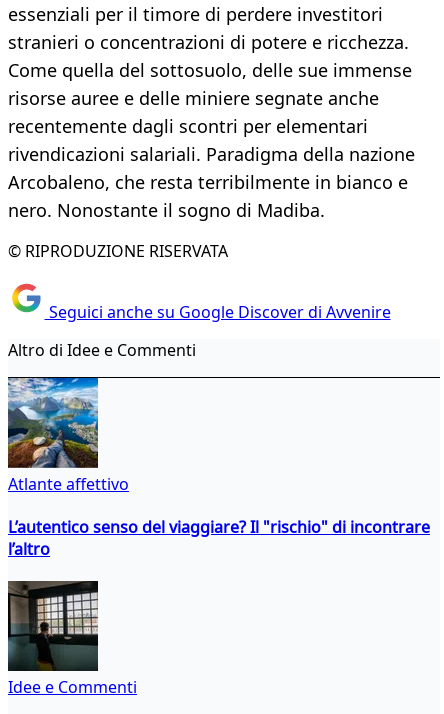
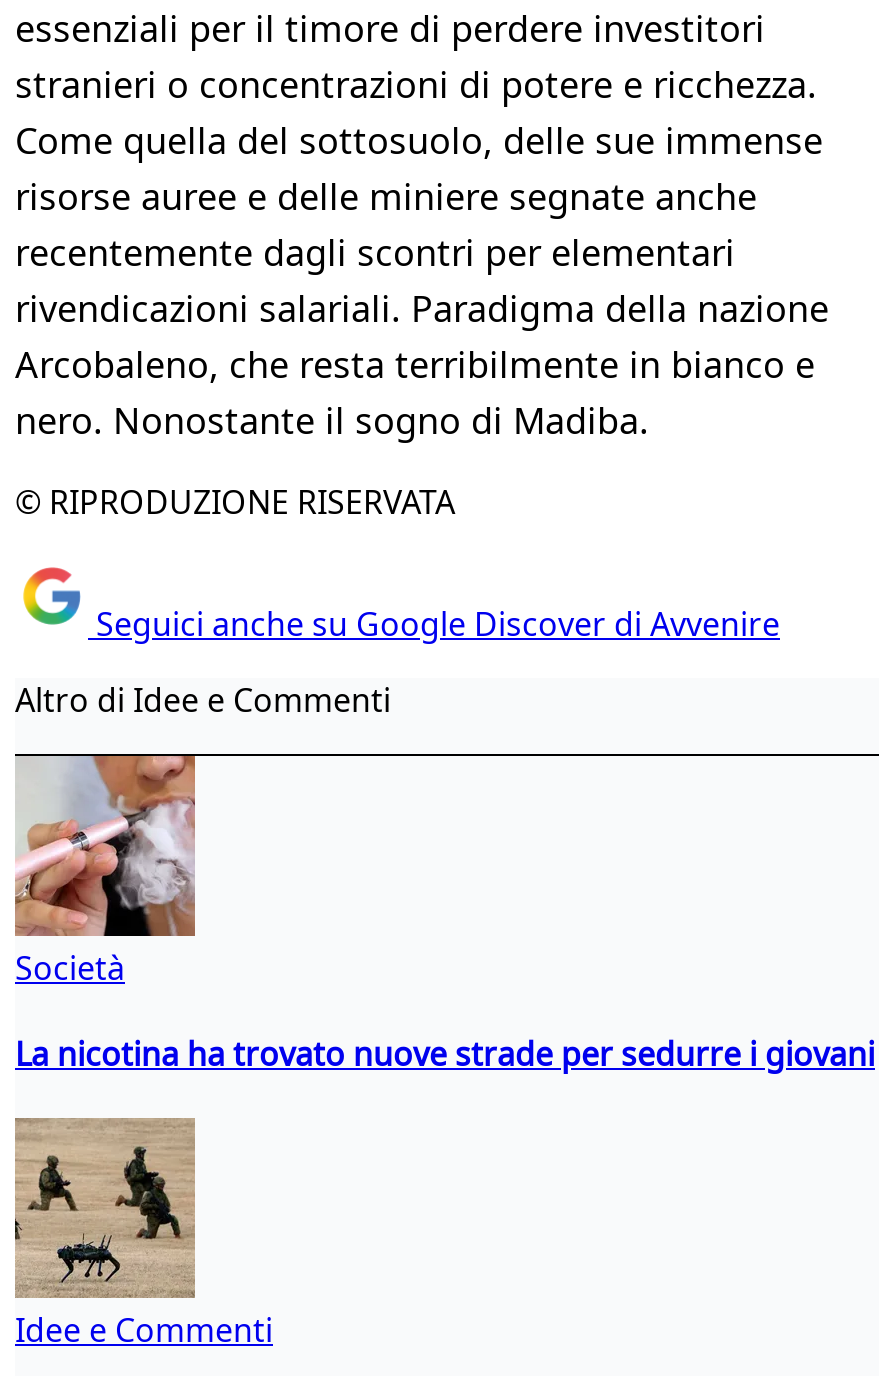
[7,377,129,495] [image] | Atlante affettivo -> [15,754,197,989] [image] | Società
[8,516,430,560] L’autentico senso del viaggiare? Il "rischio" di incontrare | l’altro -> [15,1032,875,1076] La nicotina ha trovato nuove strade per sedurre i giovani
[7,580,98,672] [image] -> [13,1116,197,1300] [image]

